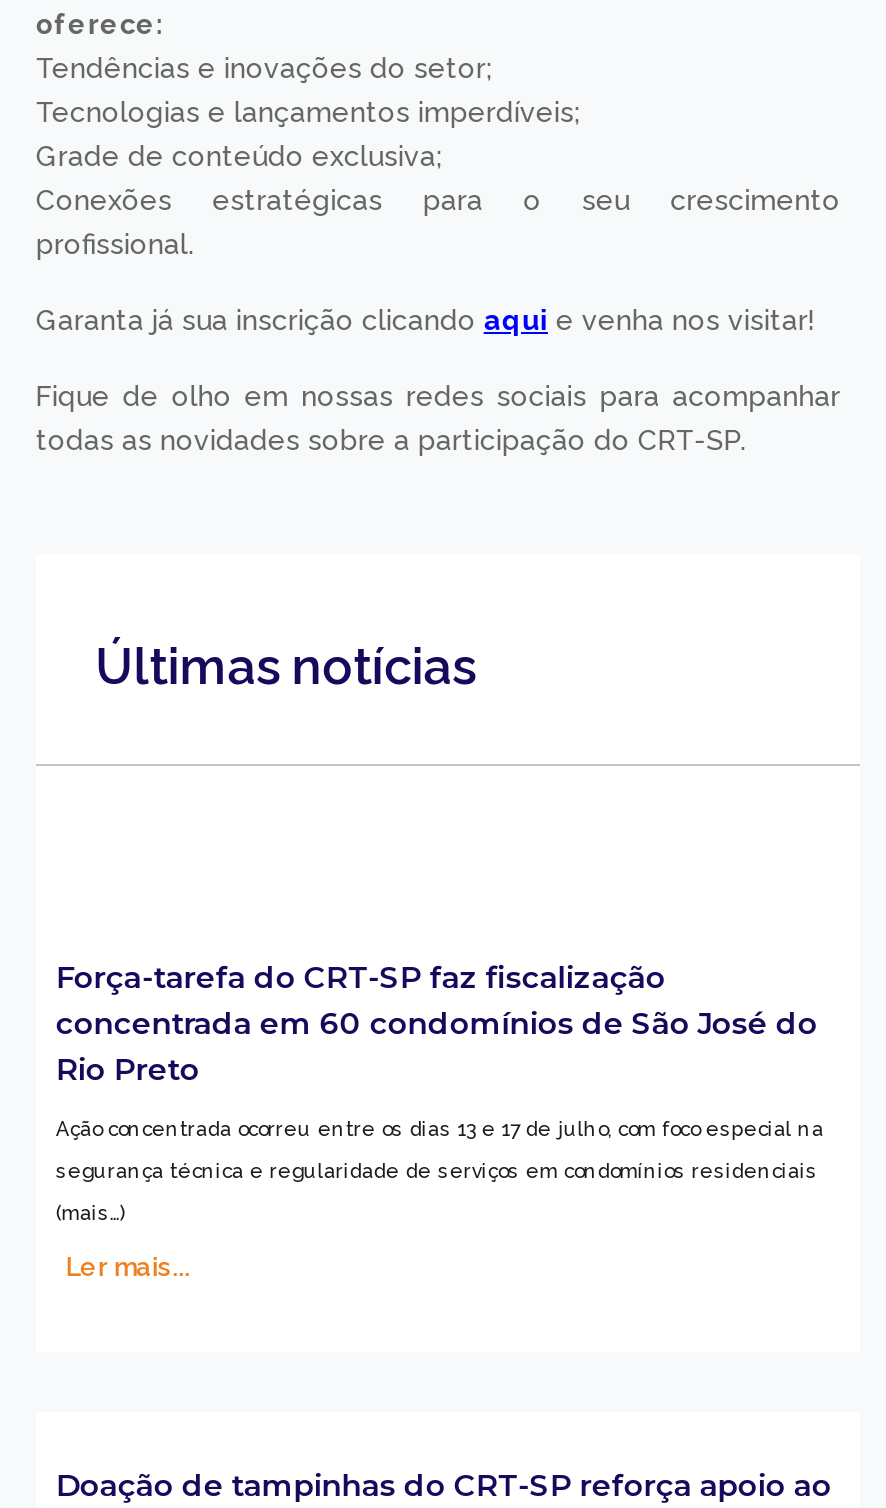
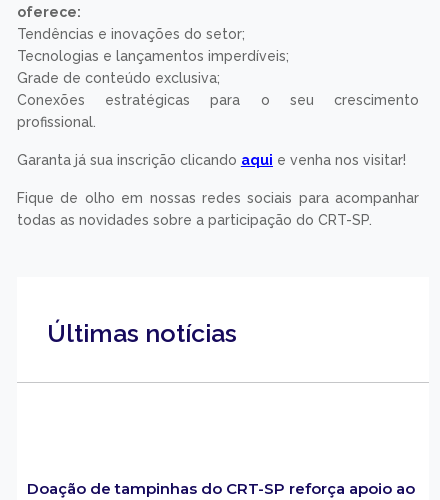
[56,957,824,1281] Força-tarefa do CRT-SP faz fiscalização | concentrada em 60 condomínios de São José do | Rio Preto | Ação concentrada ocorreu entre os dias 13 e 17 de julho, com foco especial na | segurança técnica e regularidade de serviços em condomínios residenciais | (mais…) | Ler mais... -> none

